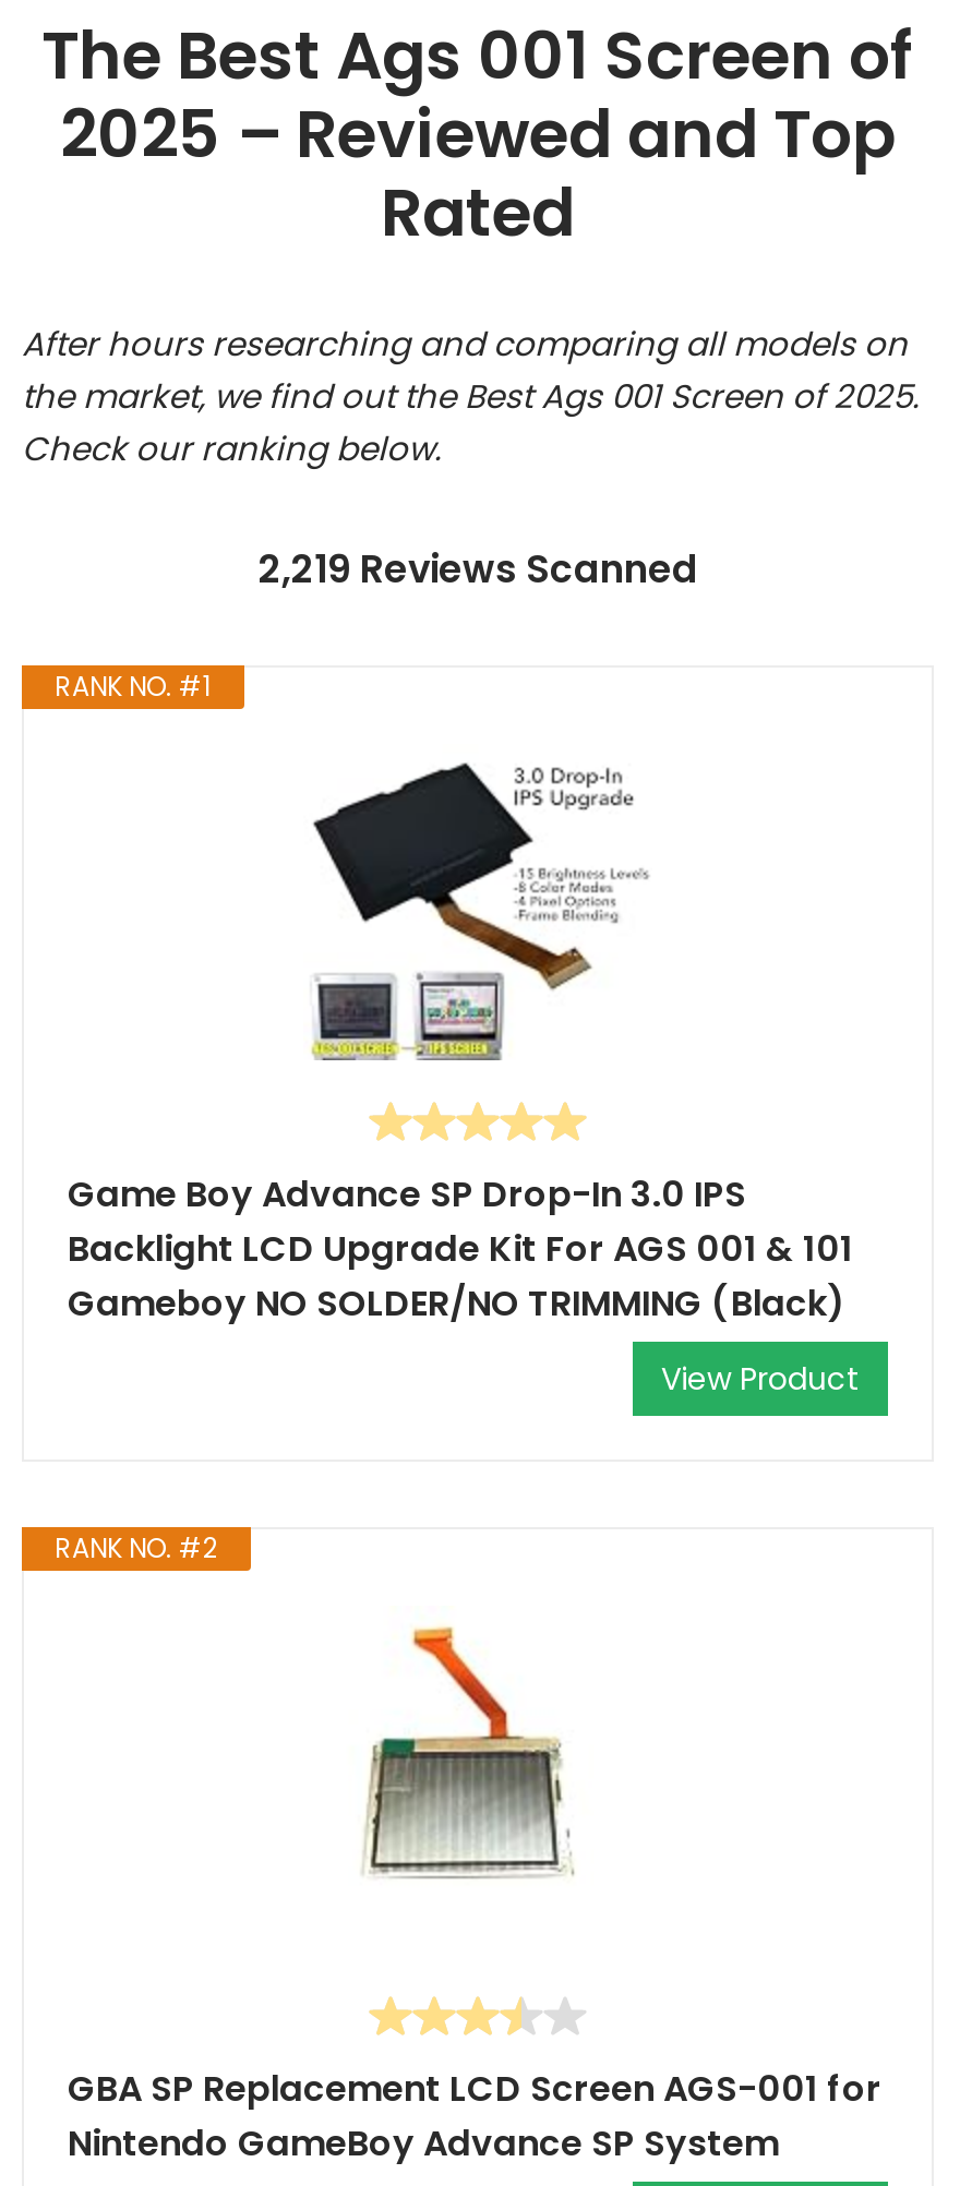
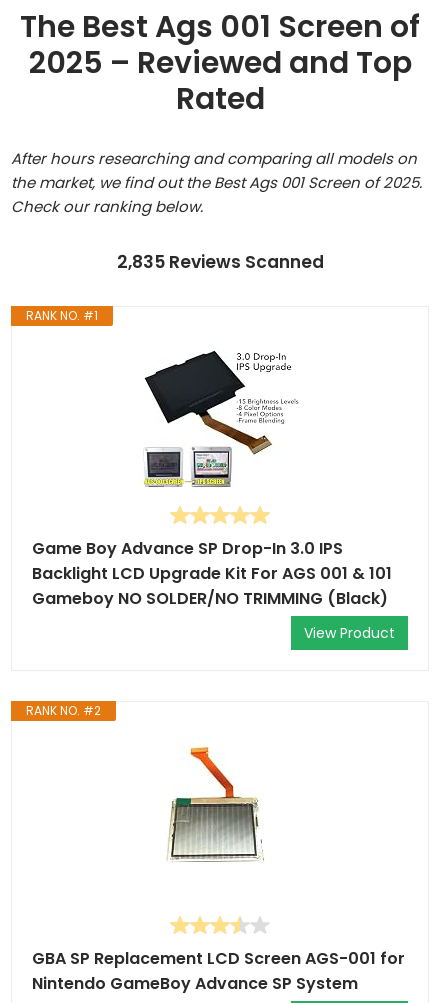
[257,543,698,596] 2,219 Reviews Scanned -> [116,250,323,274] 2,835 Reviews Scanned

